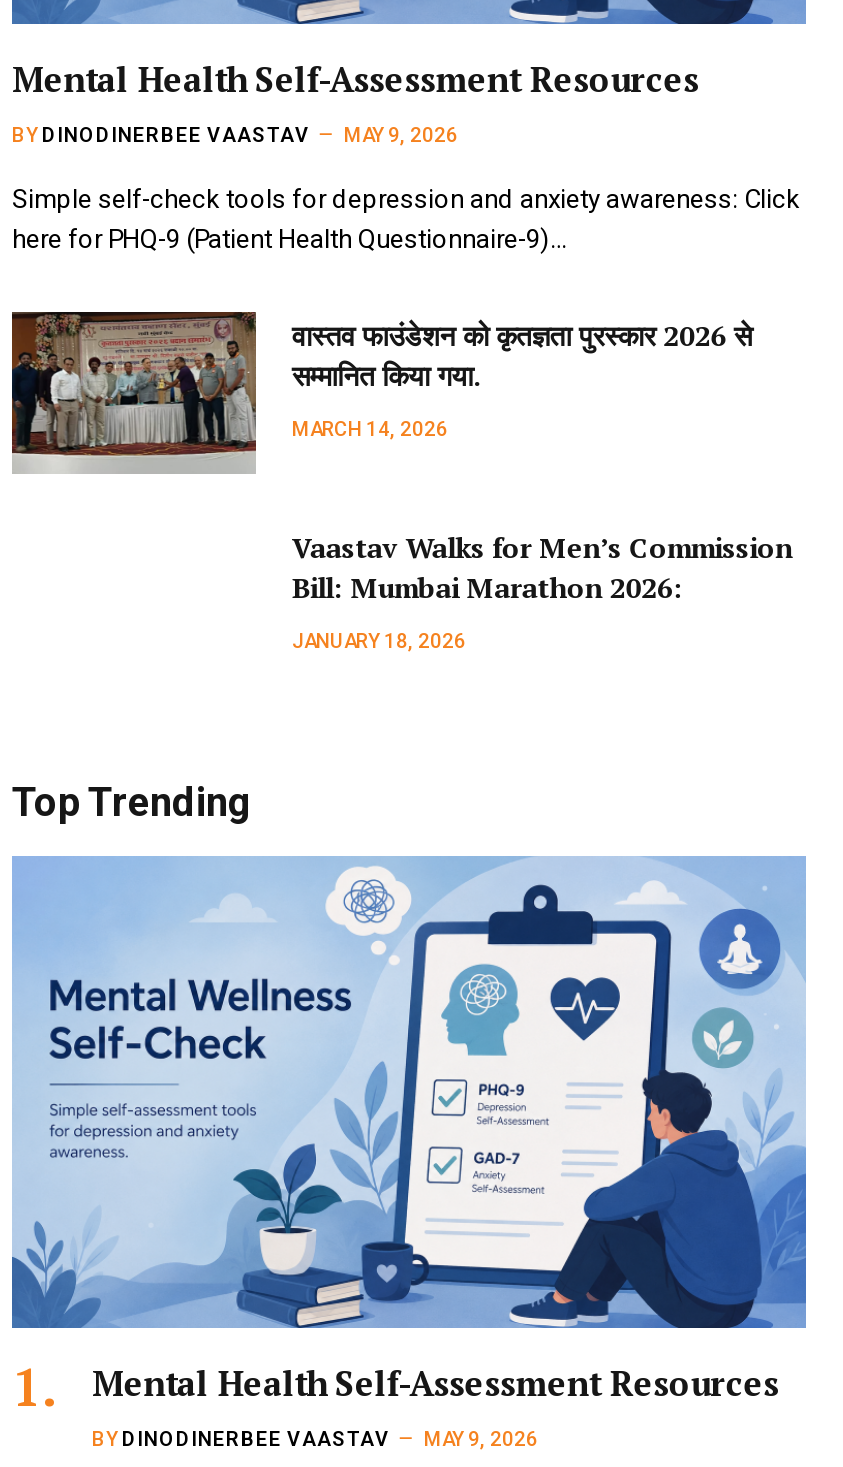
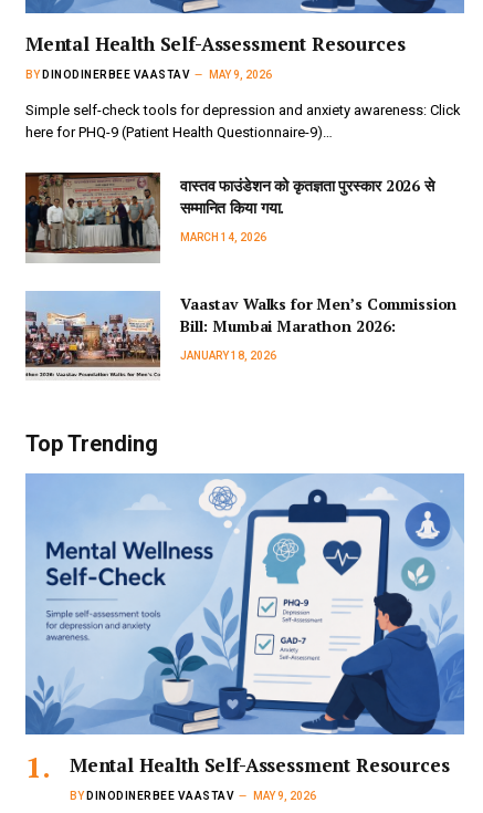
none -> [24,290,161,379] [image]

